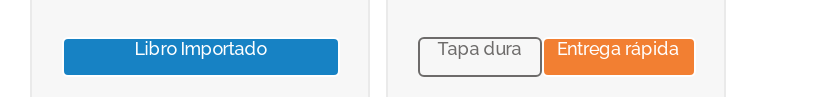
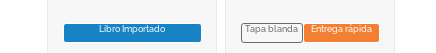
[437,40,521,60] Tapa dura -> [245,24,298,34] Tapa blanda

